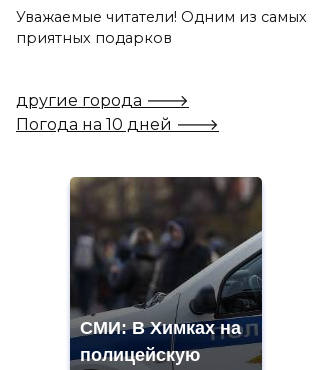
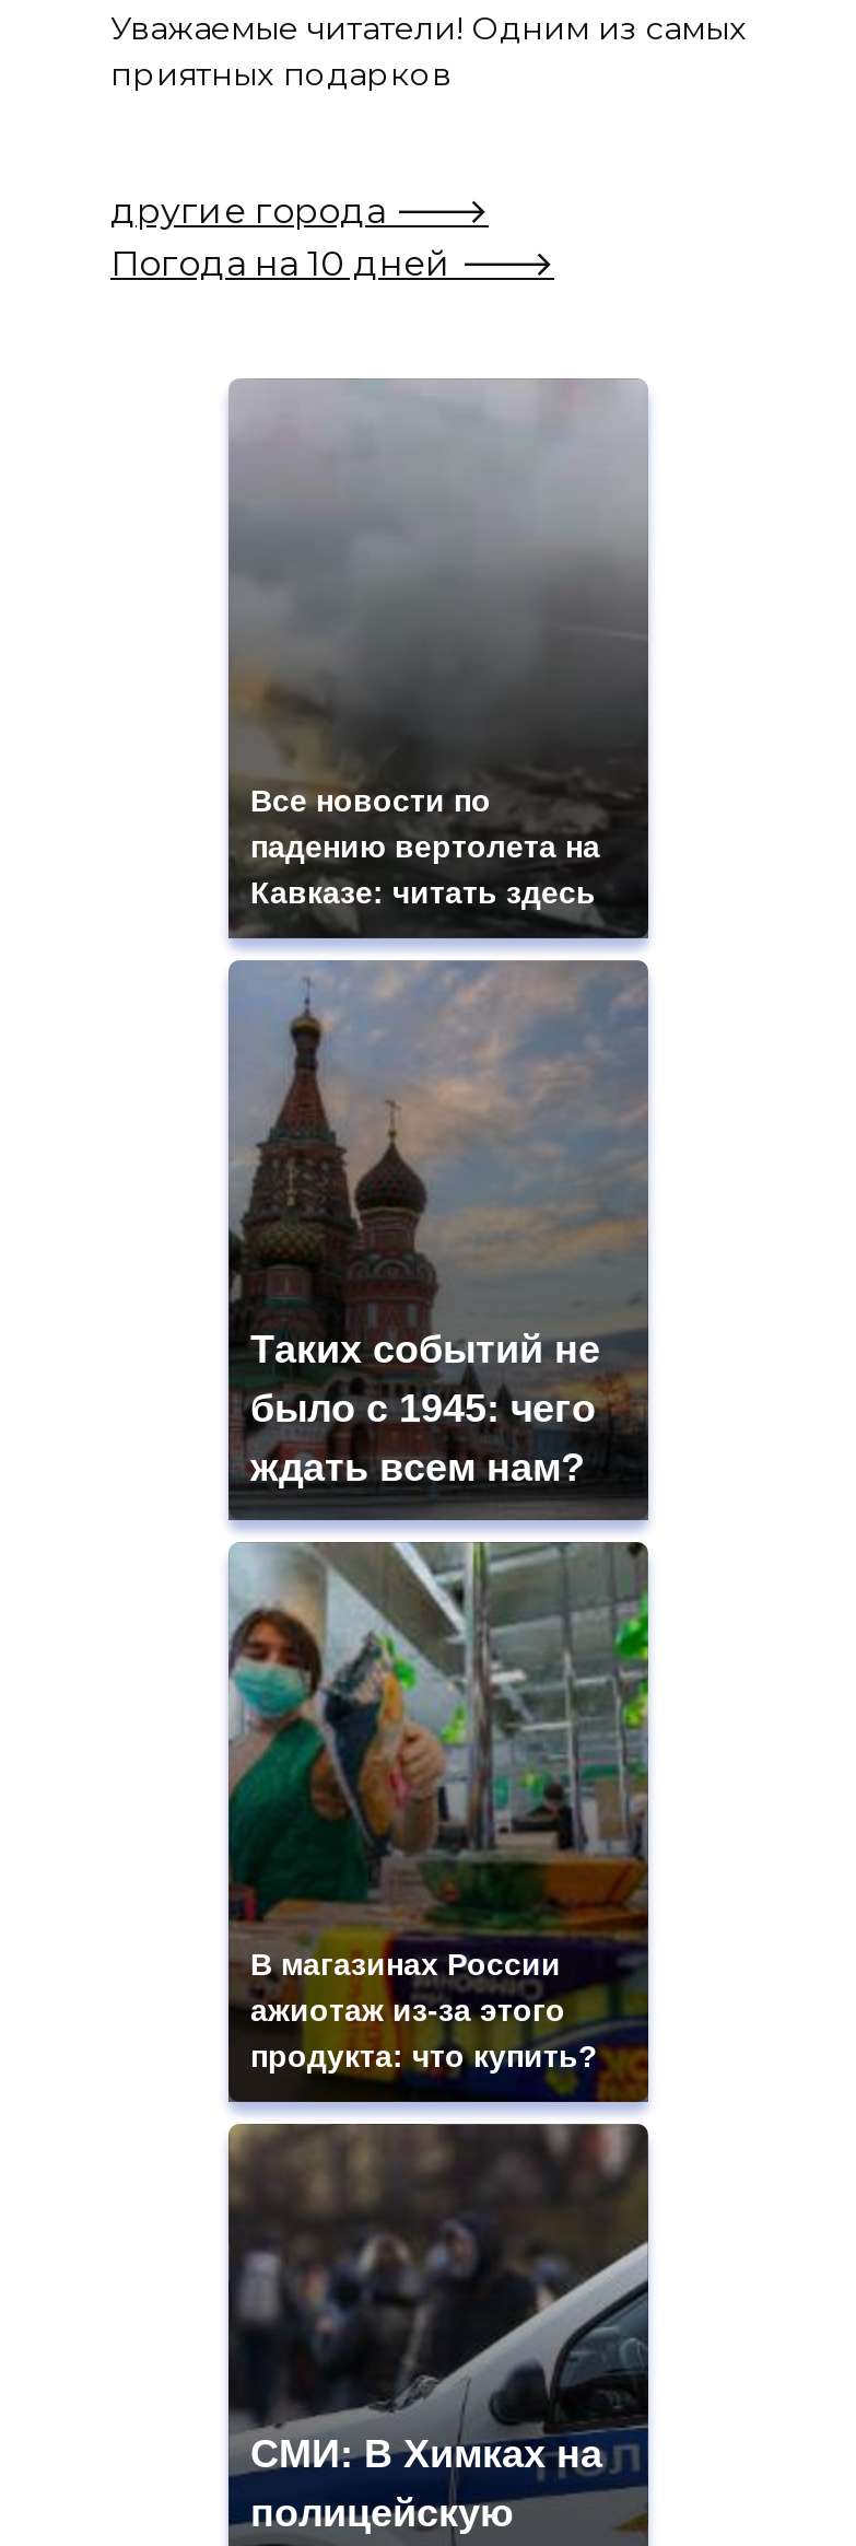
none -> [228,381,648,1312] [image] | Все новости по | падению вертолета на | Кавказе: читать здесь
none -> [228,1328,650,2115] [image] | Таких событий не | было с 1945: чего | ждать всем нам?
none -> [250,1947,598,2074] В магазинах России | ажиотаж из-за этого | продукта: что купить?

